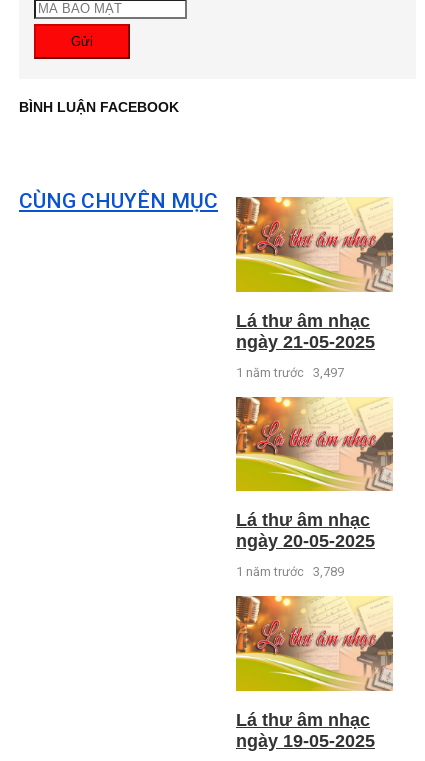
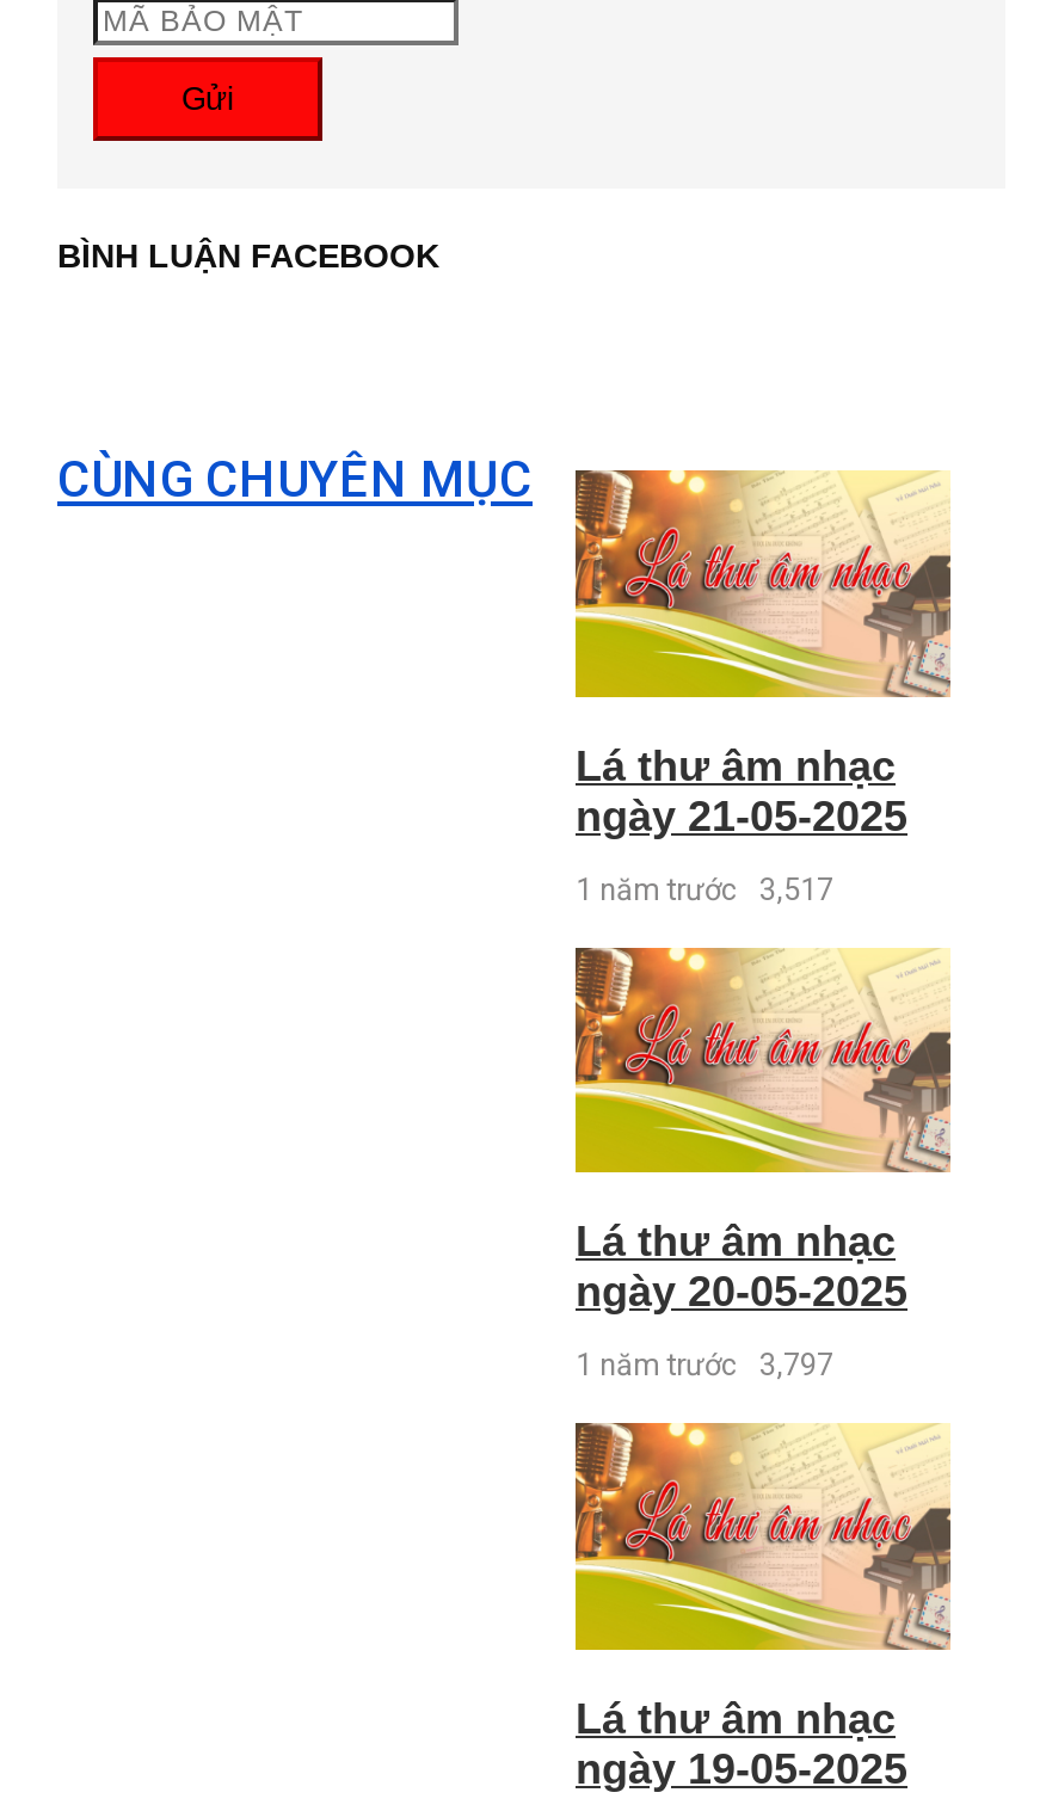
[236,365,344,380] 1 năm trước 3,497 -> [576,871,833,907] 1 năm trước 3,517
[236,564,344,579] 1 năm trước 3,789 -> [576,1348,833,1383] 1 năm trước 3,797

